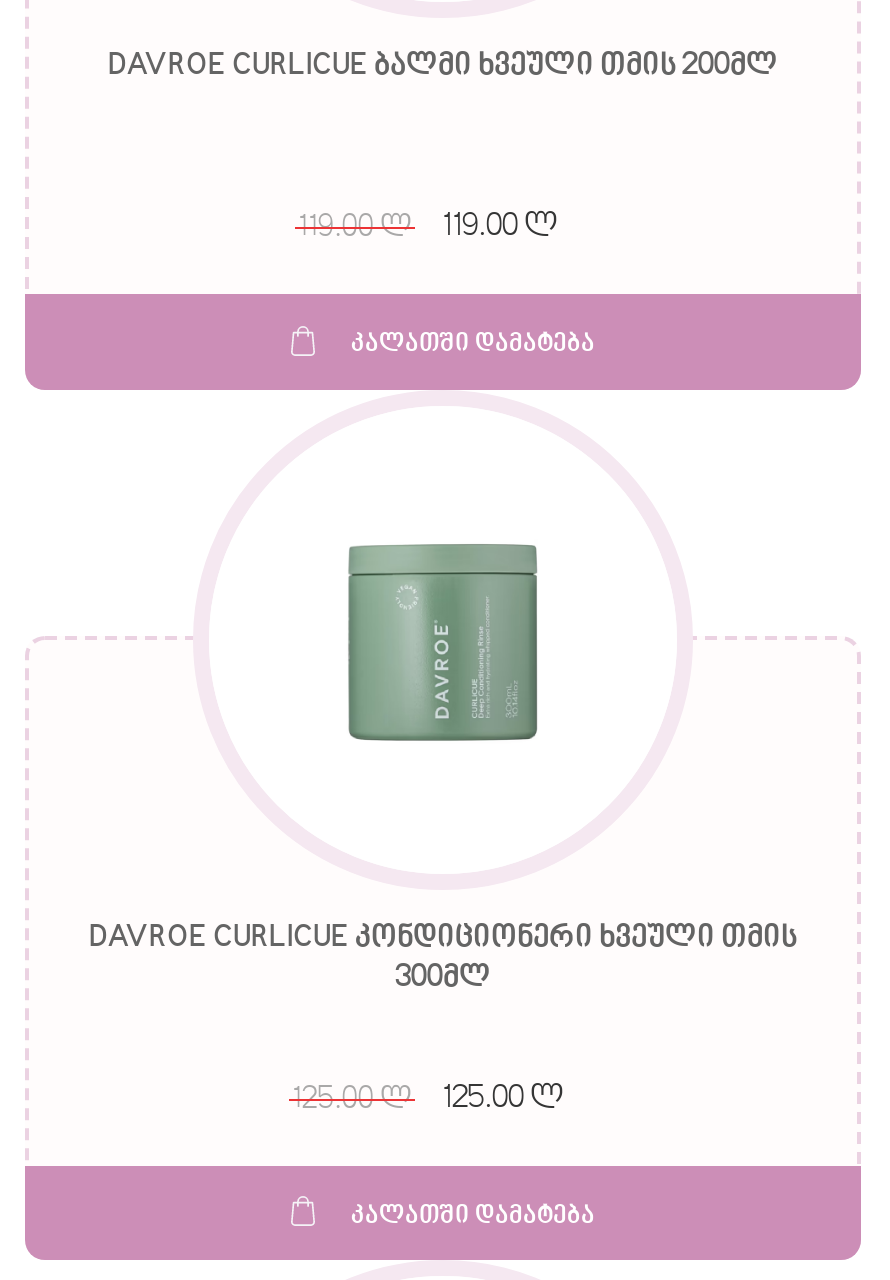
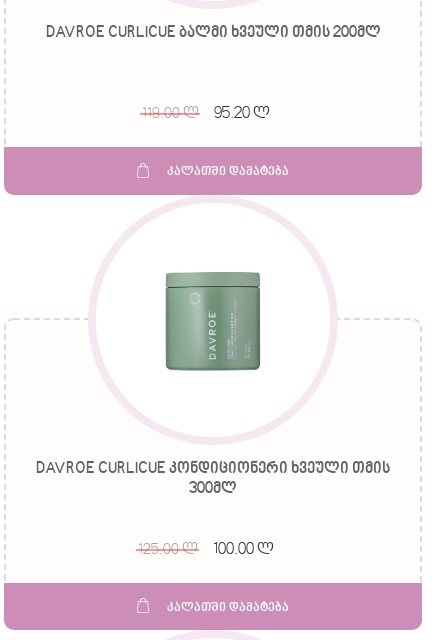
[442,211,558,247] 119.00 ლ -> [213,105,269,123] 95.20 ლ
[442,1081,564,1117] 125.00 ლ -> [212,540,273,558] 100.00 ლ

